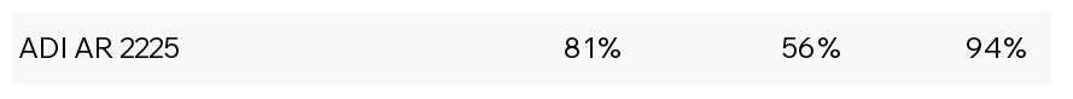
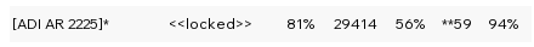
[18,29,180,65] ADI AR 2225 -> [12,15,252,33] [ADI AR 2225]* | <<locked>>
none -> [334,15,377,33] 29414
none -> [442,15,472,33] **59

